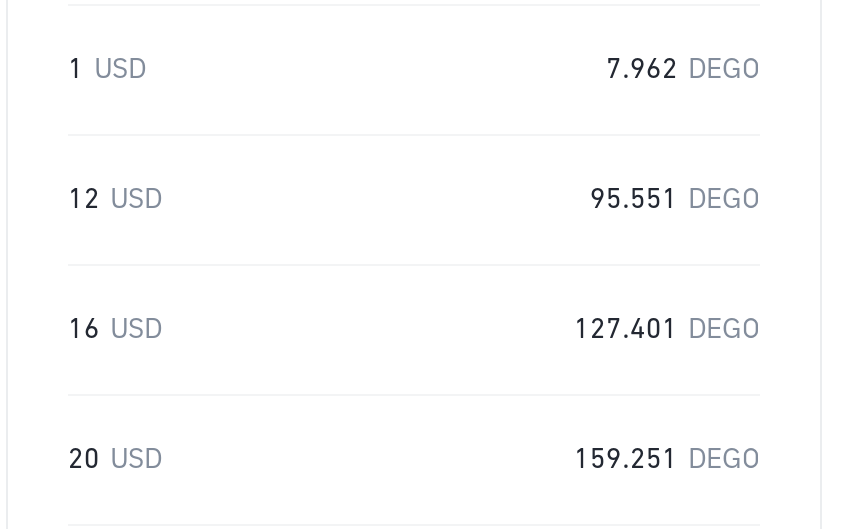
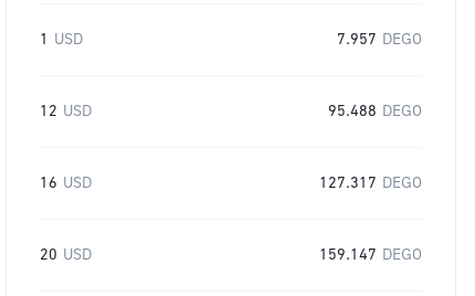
[606,56,760,84] 7.962 DEGO -> [337,32,422,47] 7.957 DEGO
[590,186,760,214] 95.551 DEGO -> [328,104,422,119] 95.488 DEGO
[574,316,760,344] 127.401 DEGO -> [319,176,422,191] 127.317 DEGO
[574,446,760,474] 159.251 DEGO -> [319,247,422,263] 159.147 DEGO

